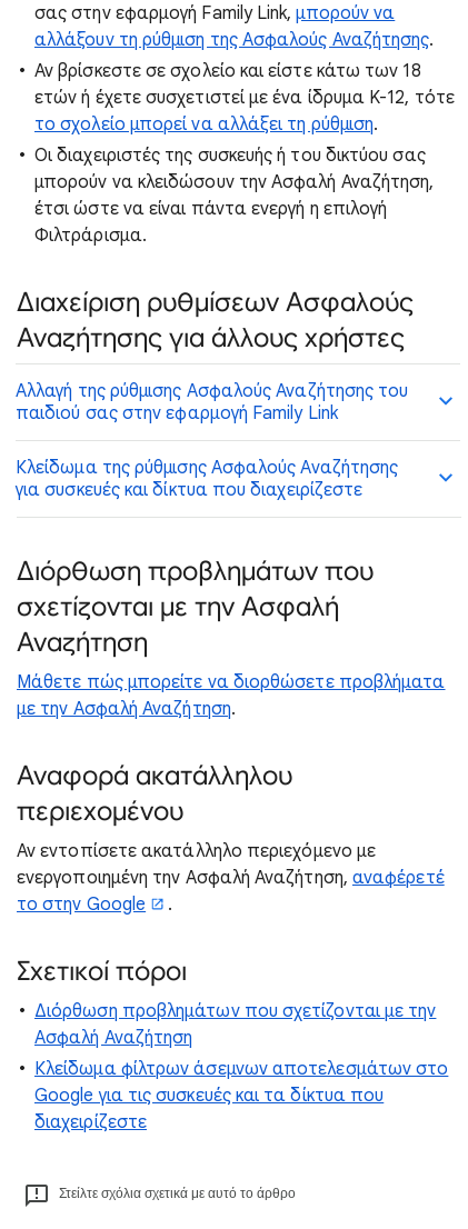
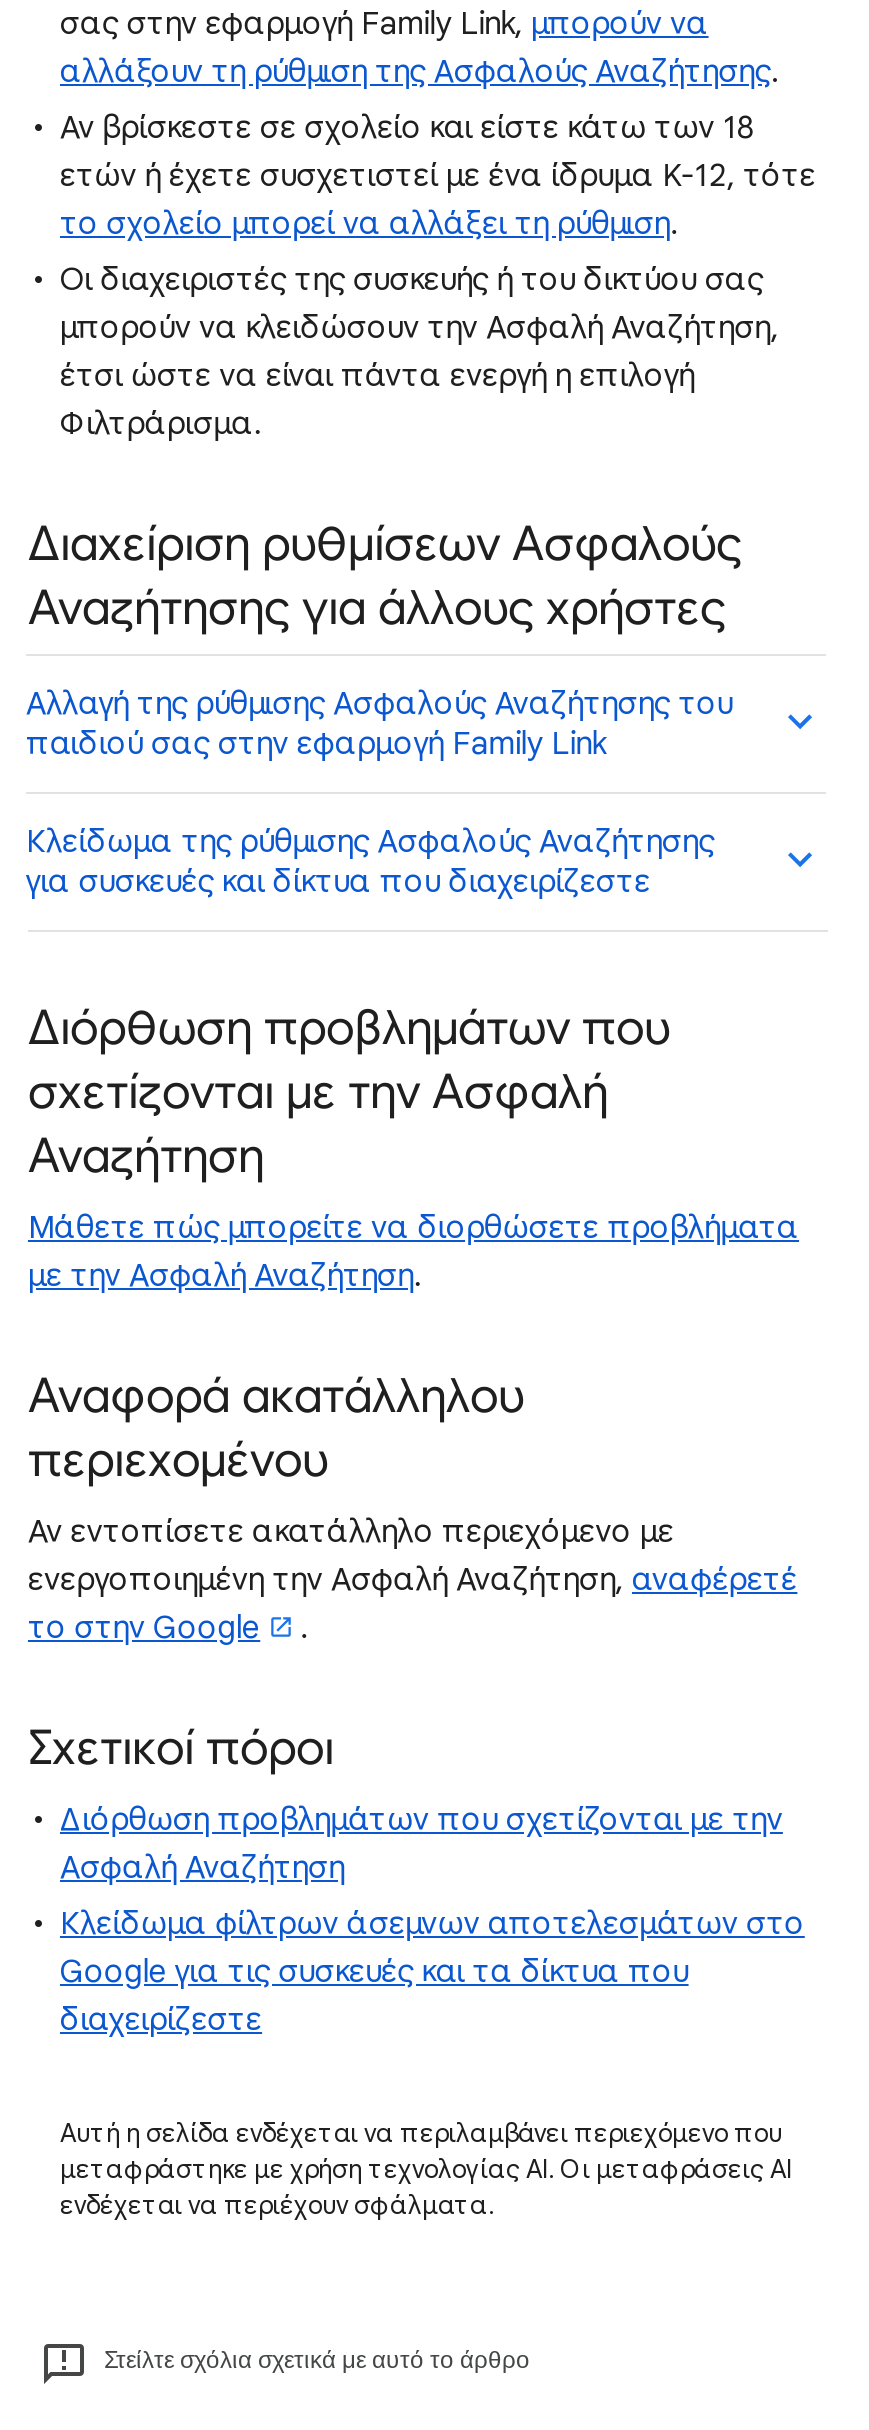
none -> [60,2116,792,2222] Αυτή η σελίδα ενδέχεται να περιλαμβάνει περιεχόμενο που | μεταφράστηκε με χρήση τεχνολογίας AI. Οι μεταφράσεις AI | ενδέχεται να περιέχουν σφάλματα.

